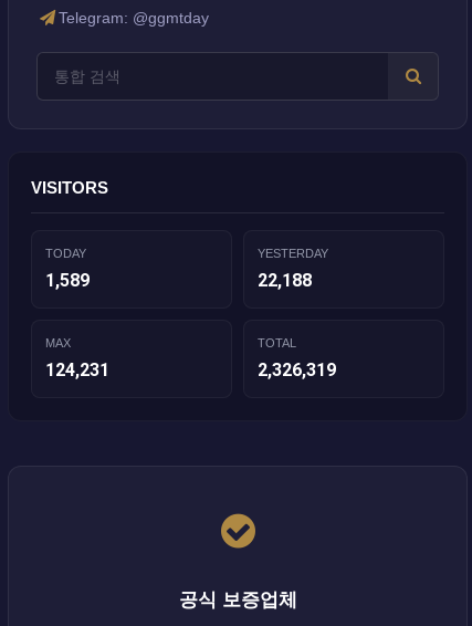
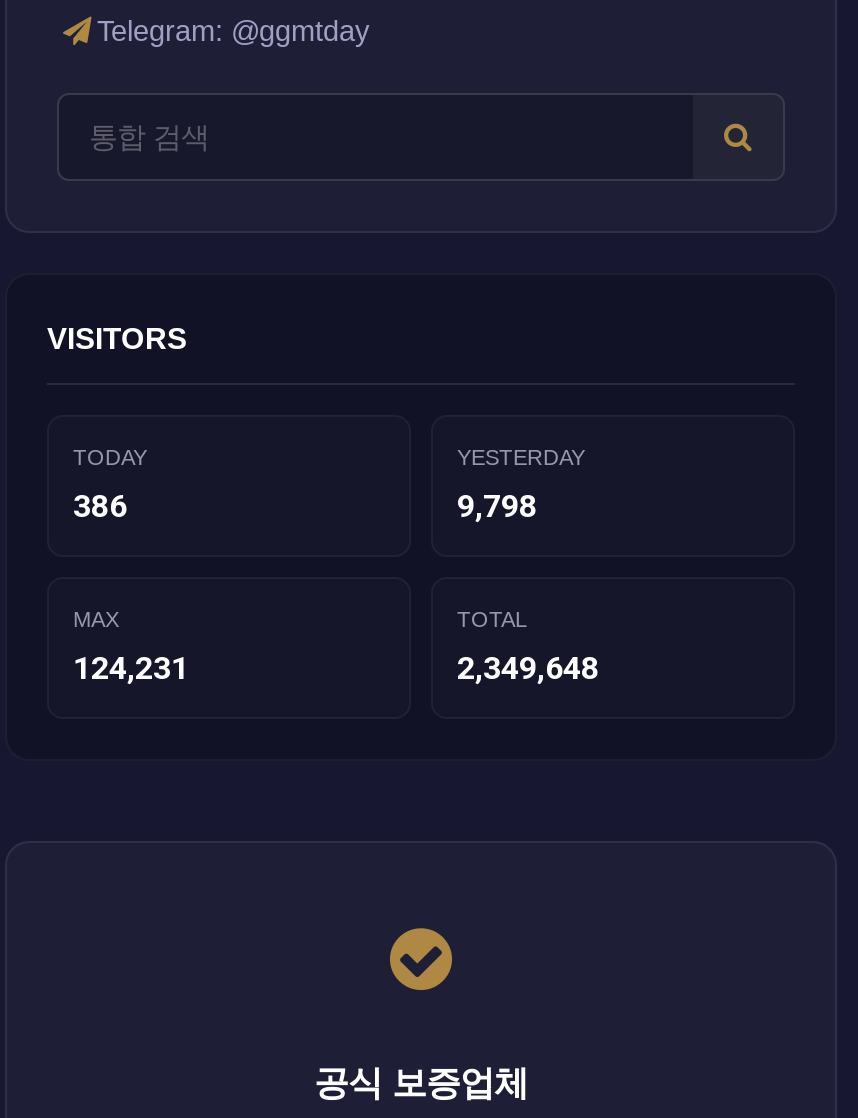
[45,270,90,291] 1,589 -> [73,488,127,526] 386
[258,270,312,291] 22,188 -> [457,488,537,526] 9,798
[258,360,336,381] 2,326,319 -> [457,650,599,688] 2,349,648

